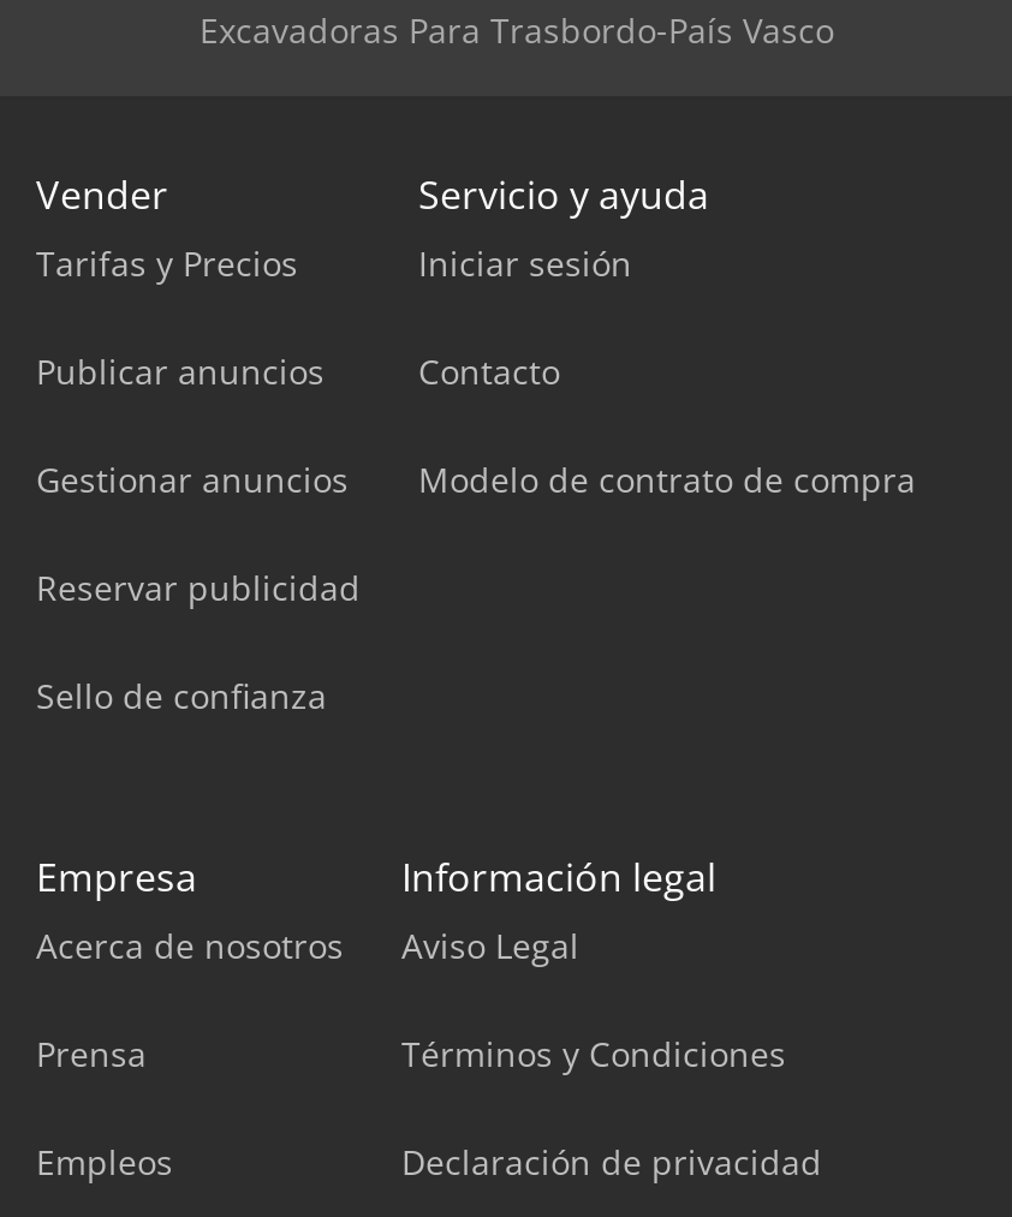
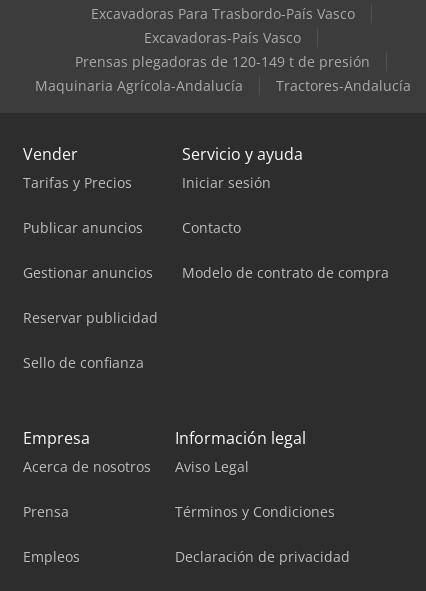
none -> [35,28,411,95] Excavadoras-País Vasco | Prensas plegadoras de 120-149 t de presión | Maquinaria Agrícola-Andalucía | Tractores-Andalucía

